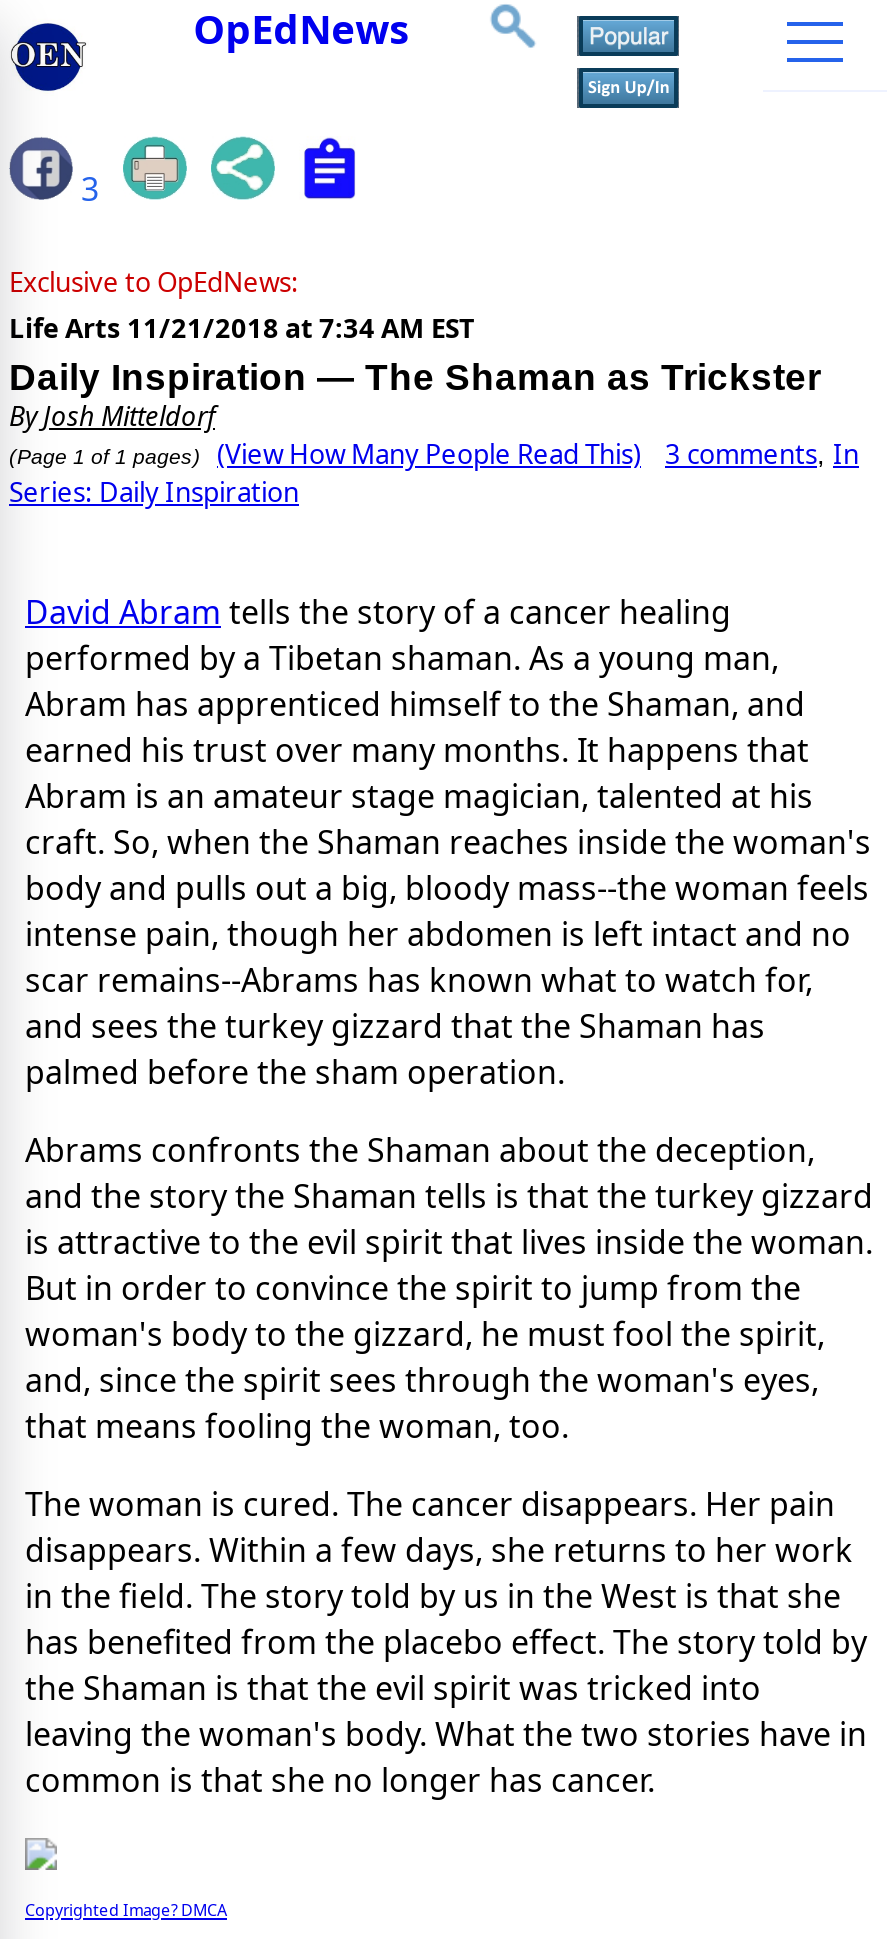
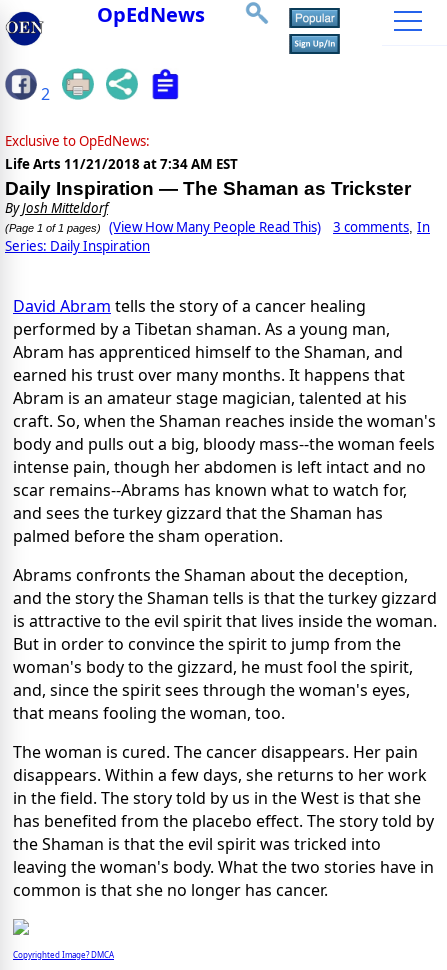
[73,167,123,211] 3 -> [37,83,62,105] 2

